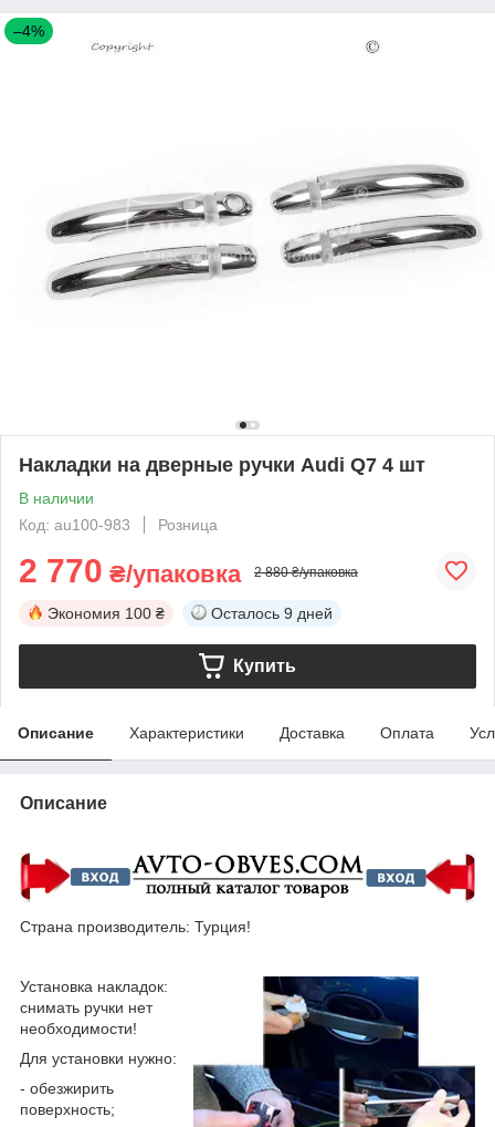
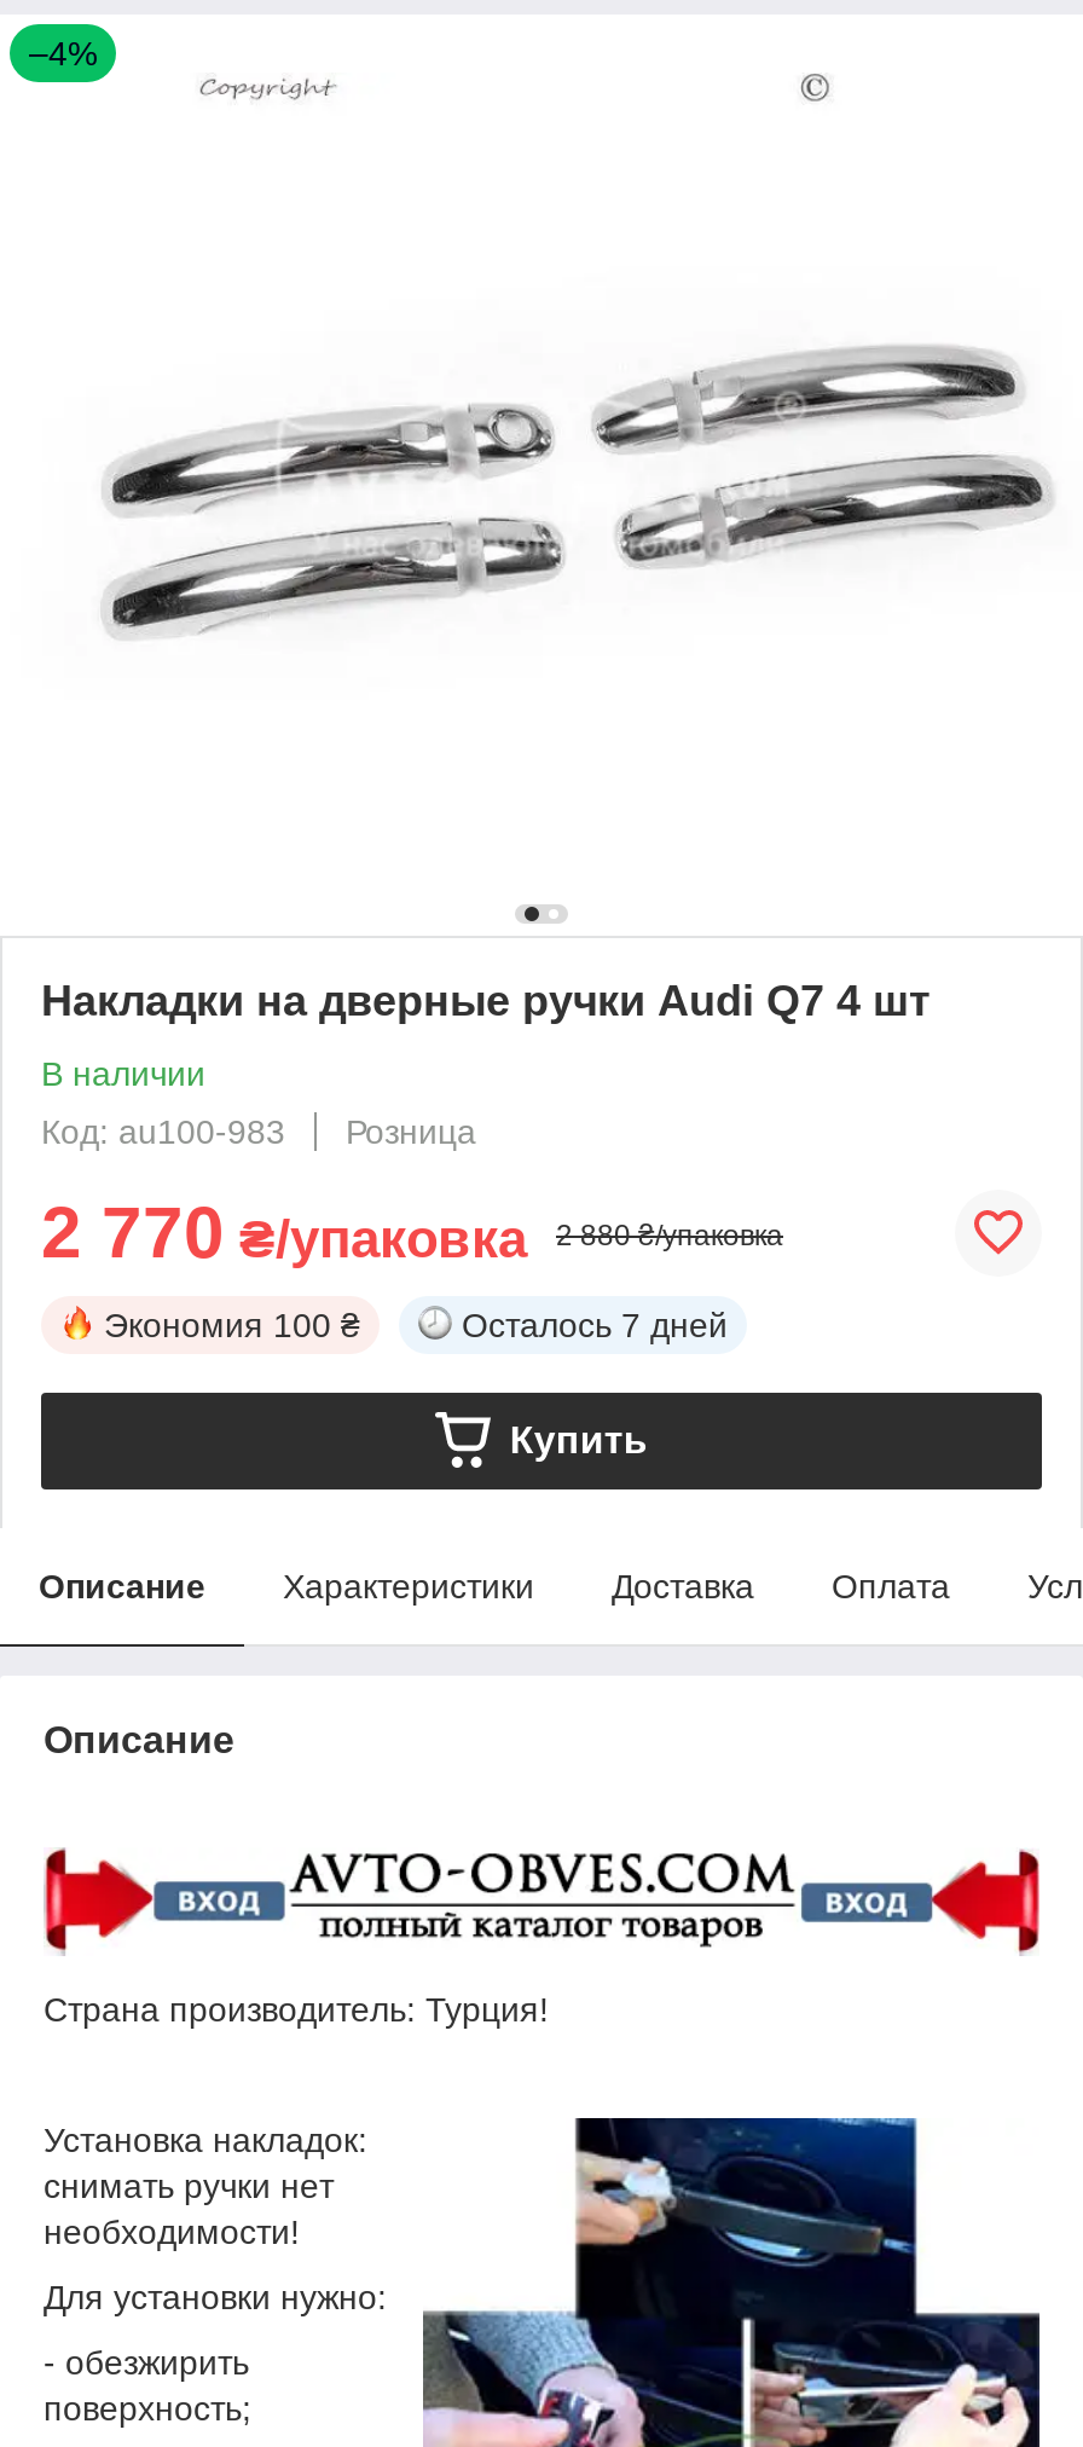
[211,604,333,622] Осталось 9 дней -> [462,1305,728,1344] Осталось 7 дней

